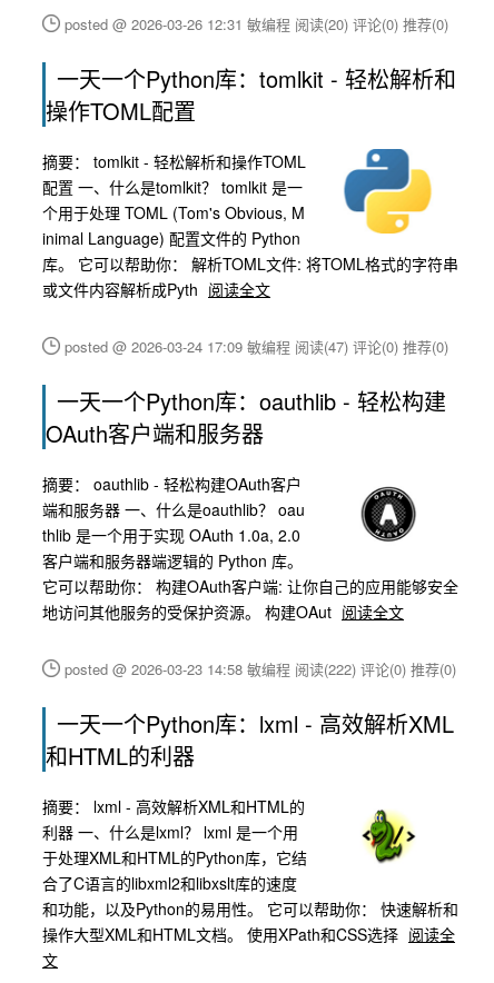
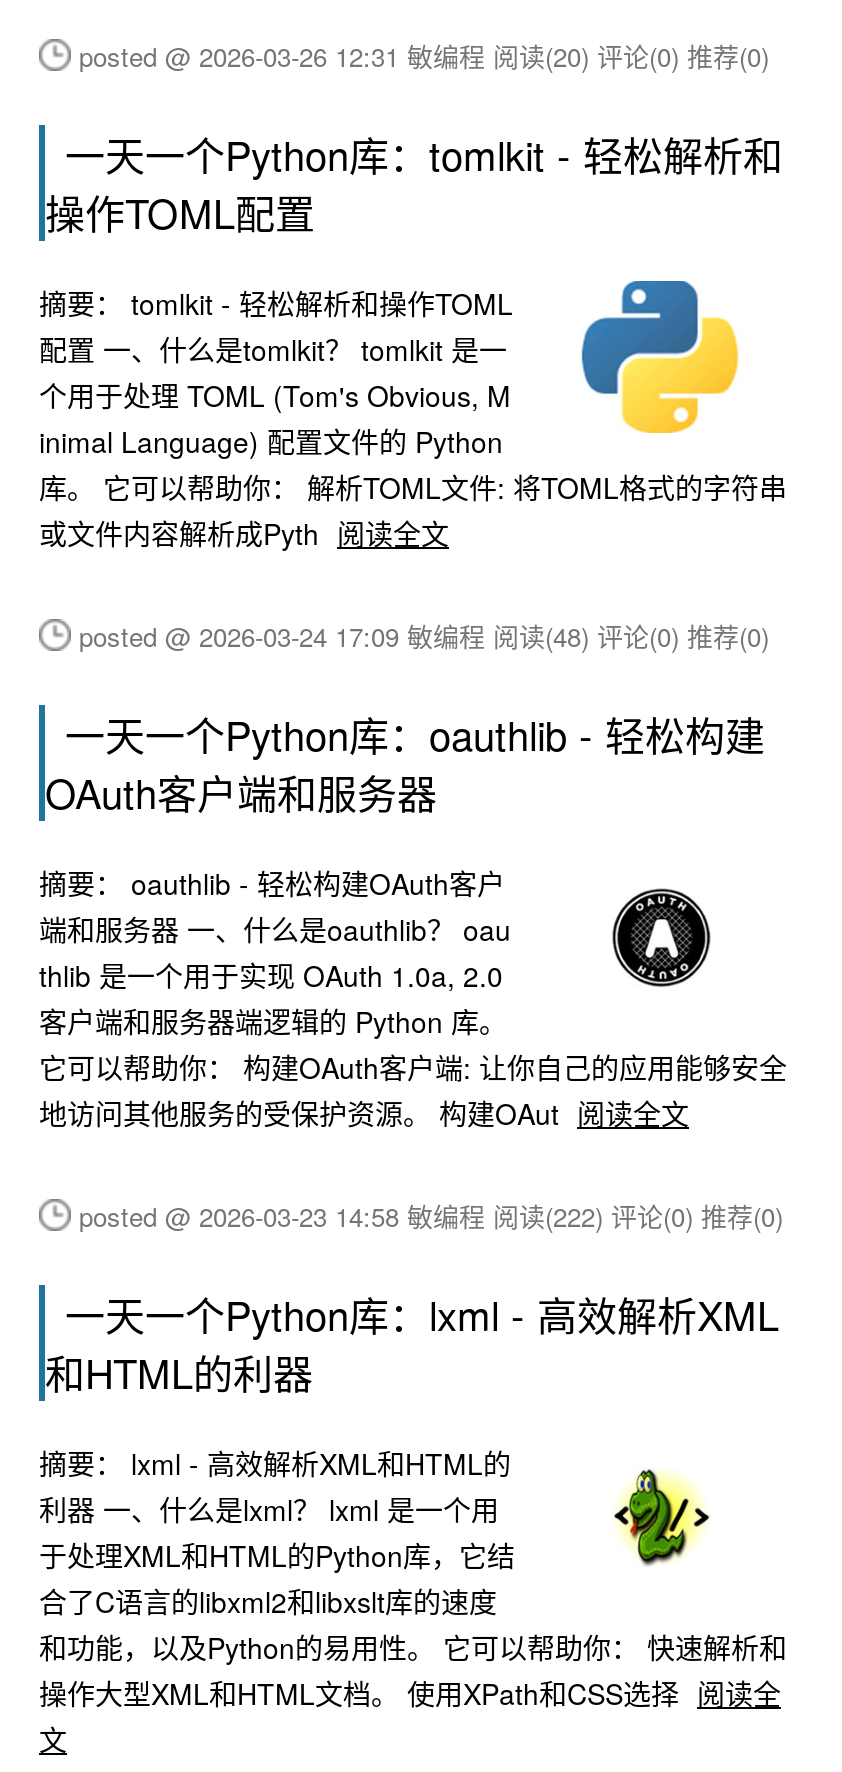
[65,336,448,357] posted @ 2026-03-24 17:09 敏编程阅读(47) 评论(0) 推荐(0) -> [79,617,769,655] posted @ 2026-03-24 17:09 敏编程阅读(48) 评论(0) 推荐(0)

